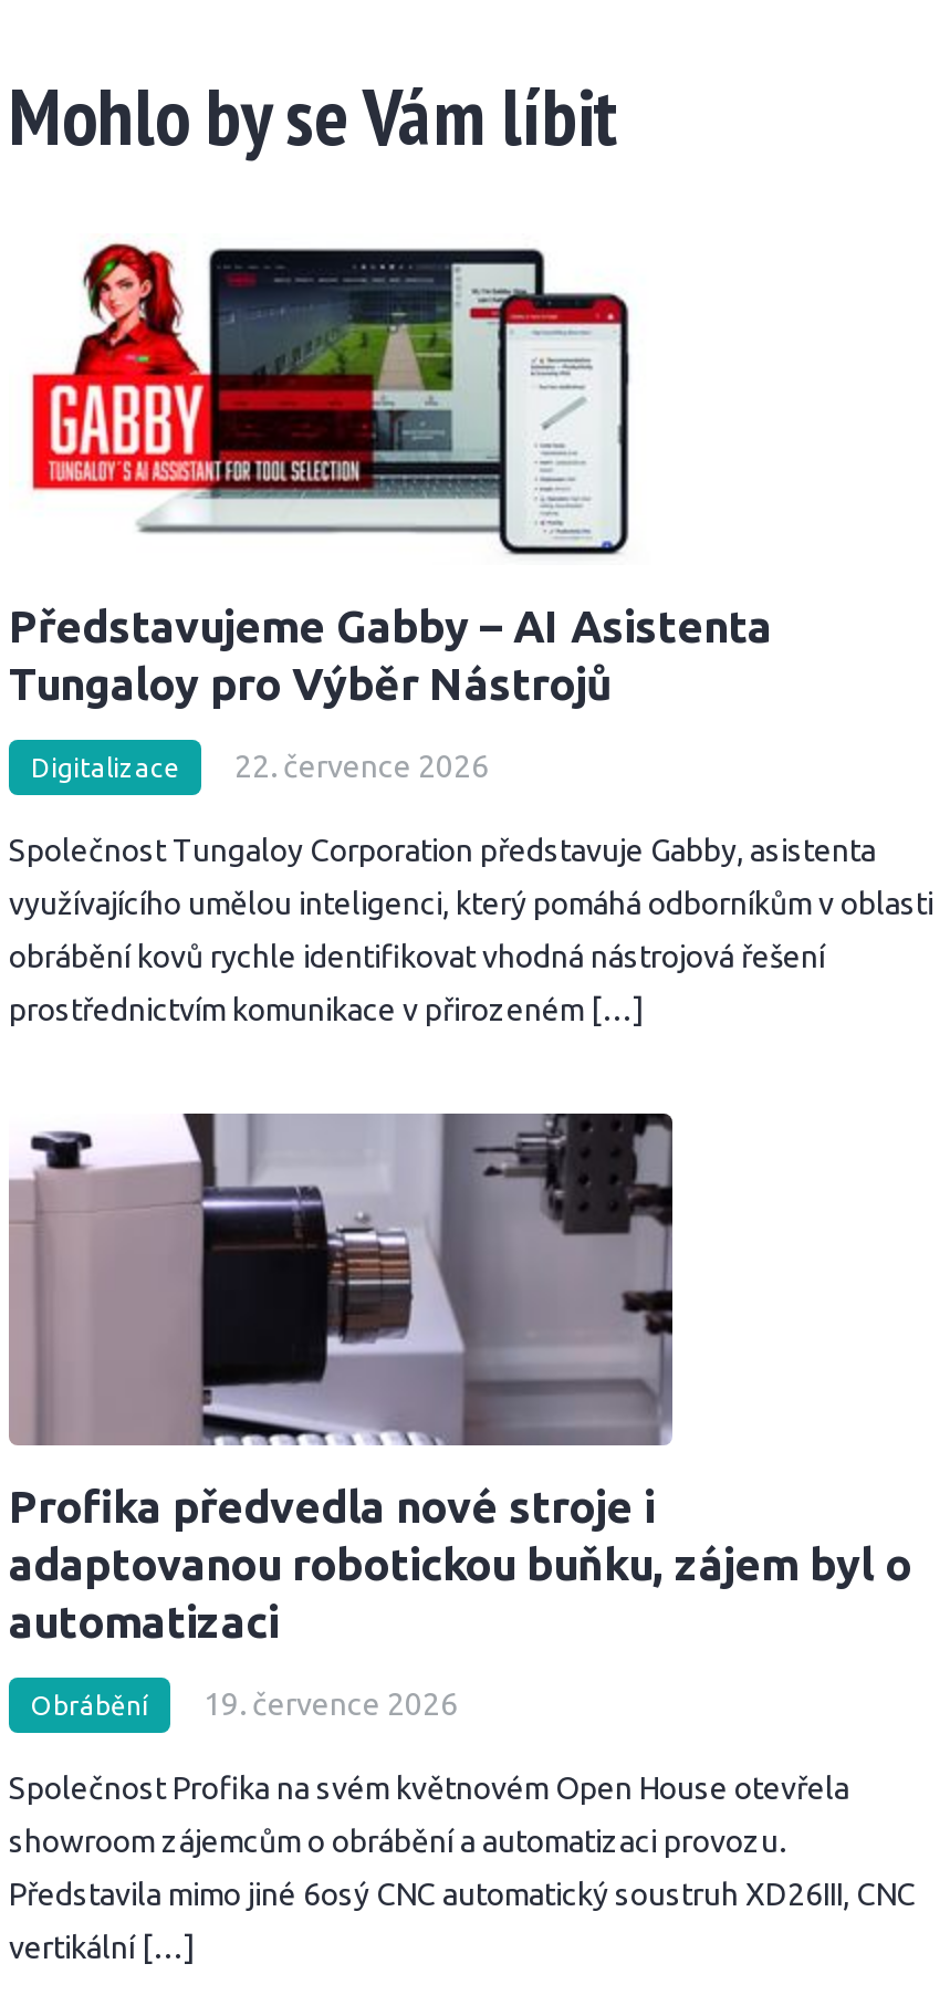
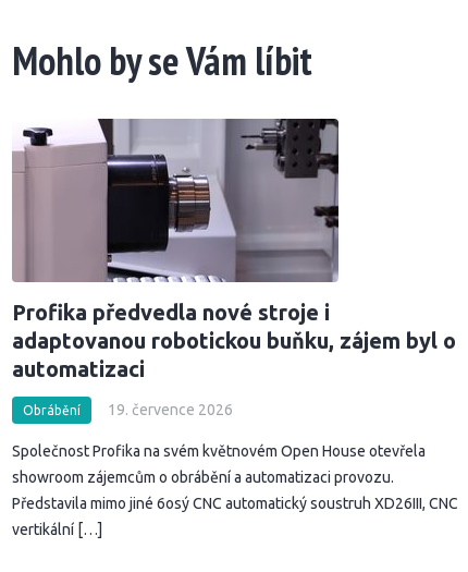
[9,240,933,1028] [image] | Představujeme Gabby – AI Asistenta | Tungaloy pro Výběr Nástrojů | Digitalizace | 22. července 2026 | Společnost Tungaloy Corporation představuje Gabby, asistenta | využívajícího umělou inteligenci, který pomáhá odborníkům v oblasti | obrábění kovů rychle identifikovat vhodná nástrojová řešení | prostřednictvím komunikace v přirozeném […] -> none

